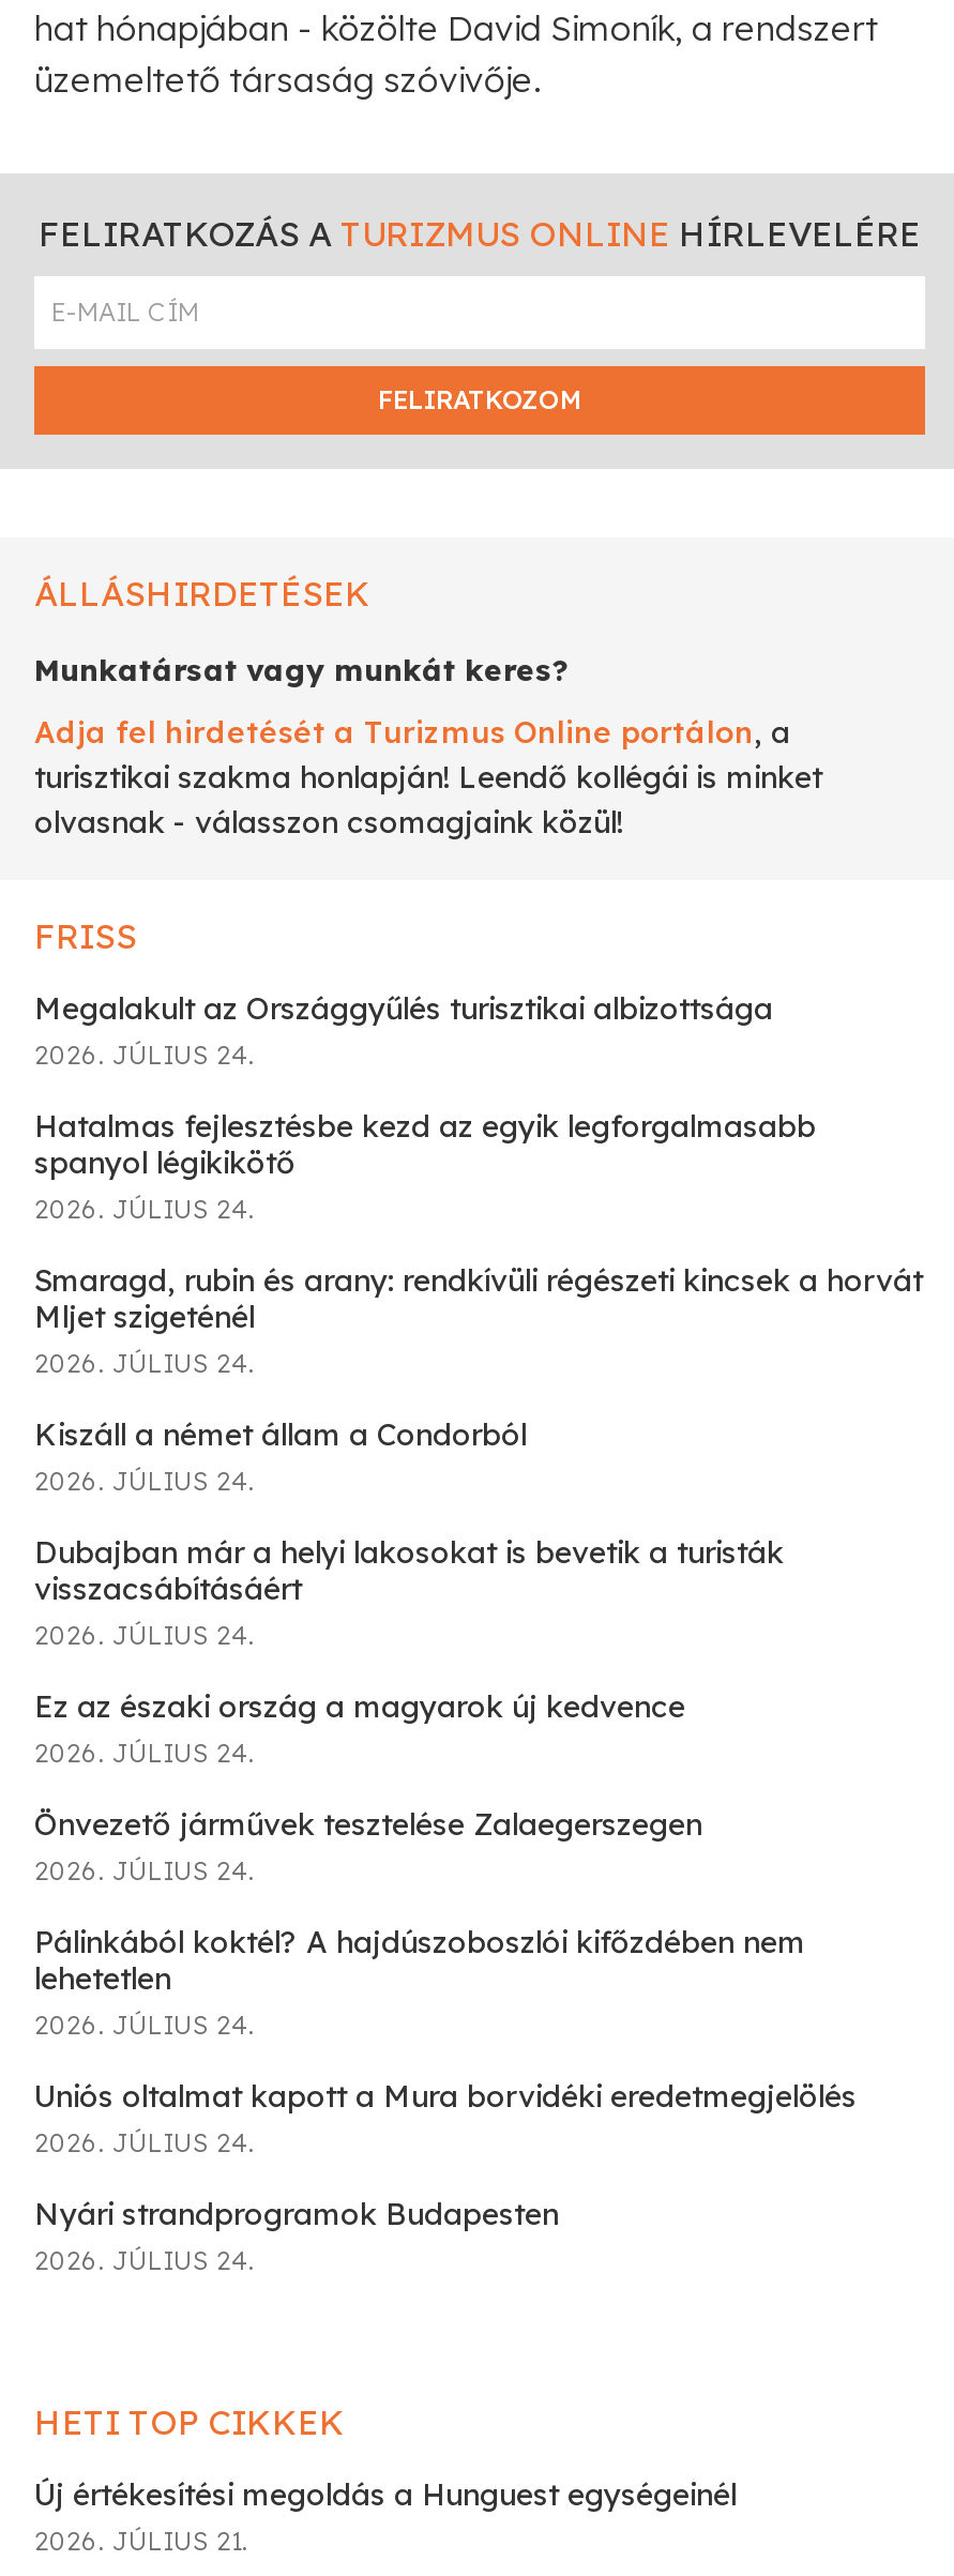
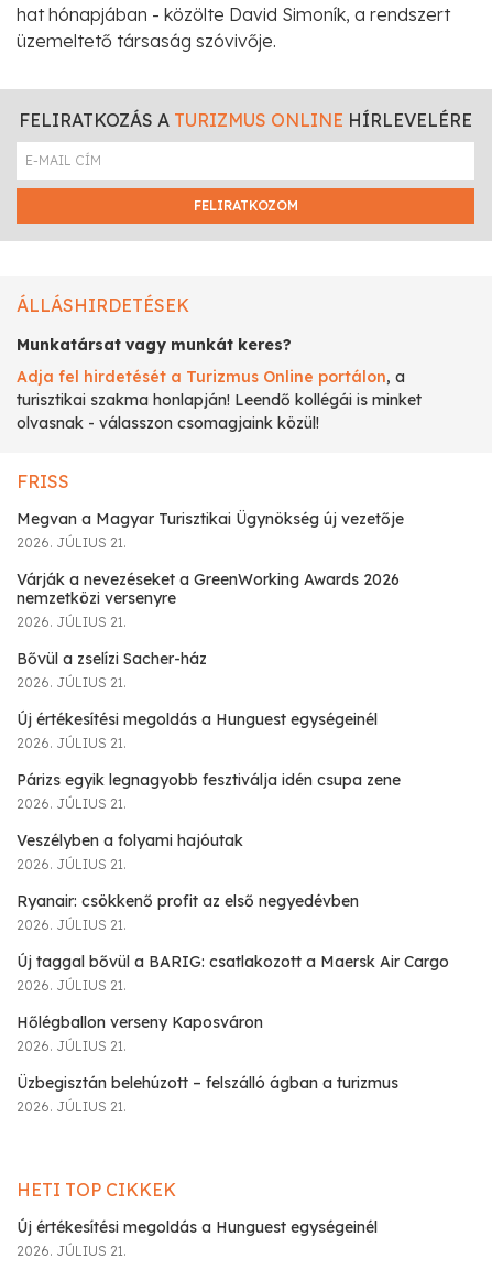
[34,989,782,1071] Megalakult az Országgyűlés turisztikai albizottsága | 2026. JÚLIUS 24. -> [17,509,408,551] Megvan a Magyar Turisztikai Ügynökség új vezetője | 2026. JÚLIUS 21.
[34,1107,816,1225] Hatalmas fejlesztésbe kezd az egyik legforgalmasabb | spanyol légikikötő | 2026. JÚLIUS 24. -> [17,570,400,630] Várják a nevezéseket a GreenWorking Awards 2026 | nemzetközi versenyre | 2026. JÚLIUS 21.
[34,1261,923,1379] Smaragd, rubin és arany: rendkívüli régészeti kincsek a horvát | Mljet szigeténél | 2026. JÚLIUS 24. -> [17,649,216,691] Bővül a zselízi Sacher-ház | 2026. JÚLIUS 21.
[34,1415,535,1497] Kiszáll a német állam a Condorból | 2026. JÚLIUS 24. -> [17,709,382,751] Új értékesítési megoldás a Hunguest egységeinél | 2026. JÚLIUS 21.
[34,1533,784,1651] Dubajban már a helyi lakosokat is bevetik a turisták | visszacsábításáért | 2026. JÚLIUS 24. -> [17,770,405,812] Párizs egyik legnagyobb fesztiválja idén csupa zene | 2026. JÚLIUS 21.
[34,1687,694,1769] Ez az északi ország a magyarok új kedvence | 2026. JÚLIUS 24. -> [17,831,248,872] Veszélyben a folyami hajóutak | 2026. JÚLIUS 21.
[34,1805,711,1886] Önvezető járművek tesztelése Zalaegerszegen | 2026. JÚLIUS 24. -> [17,891,363,933] Ryanair: csökkenő profit az első negyedévben | 2026. JÚLIUS 21.
[34,1923,805,2041] Pálinkából koktél? A hajdúszoboszlói kifőzdében nem | lehetetlen | 2026. JÚLIUS 24. -> [17,952,453,994] Új taggal bővül a BARIG: csatlakozott a Maersk Air Cargo | 2026. JÚLIUS 21.
[34,2077,865,2158] Uniós oltalmat kapott a Mura borvidéki eredetmegjelölés | 2026. JÚLIUS 24. -> [17,1012,267,1054] Hőlégballon verseny Kaposváron | 2026. JÚLIUS 21.
[34,2195,567,2276] Nyári strandprogramok Budapesten | 2026. JÚLIUS 24. -> [17,1073,403,1115] Üzbegisztán belehúzott – felszálló ágban a turizmus | 2026. JÚLIUS 21.

